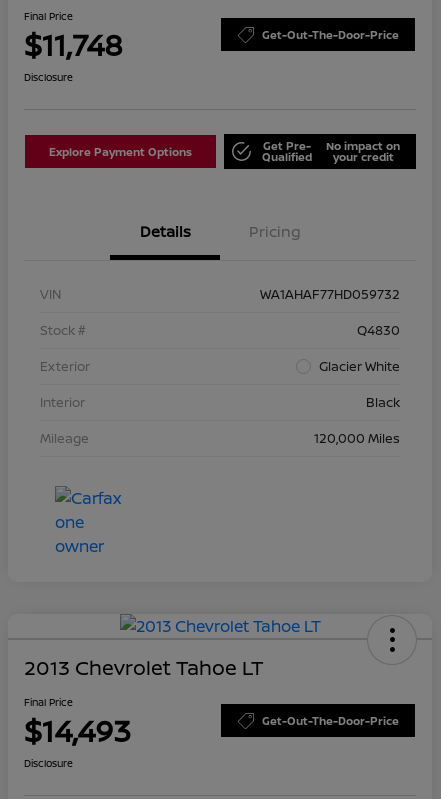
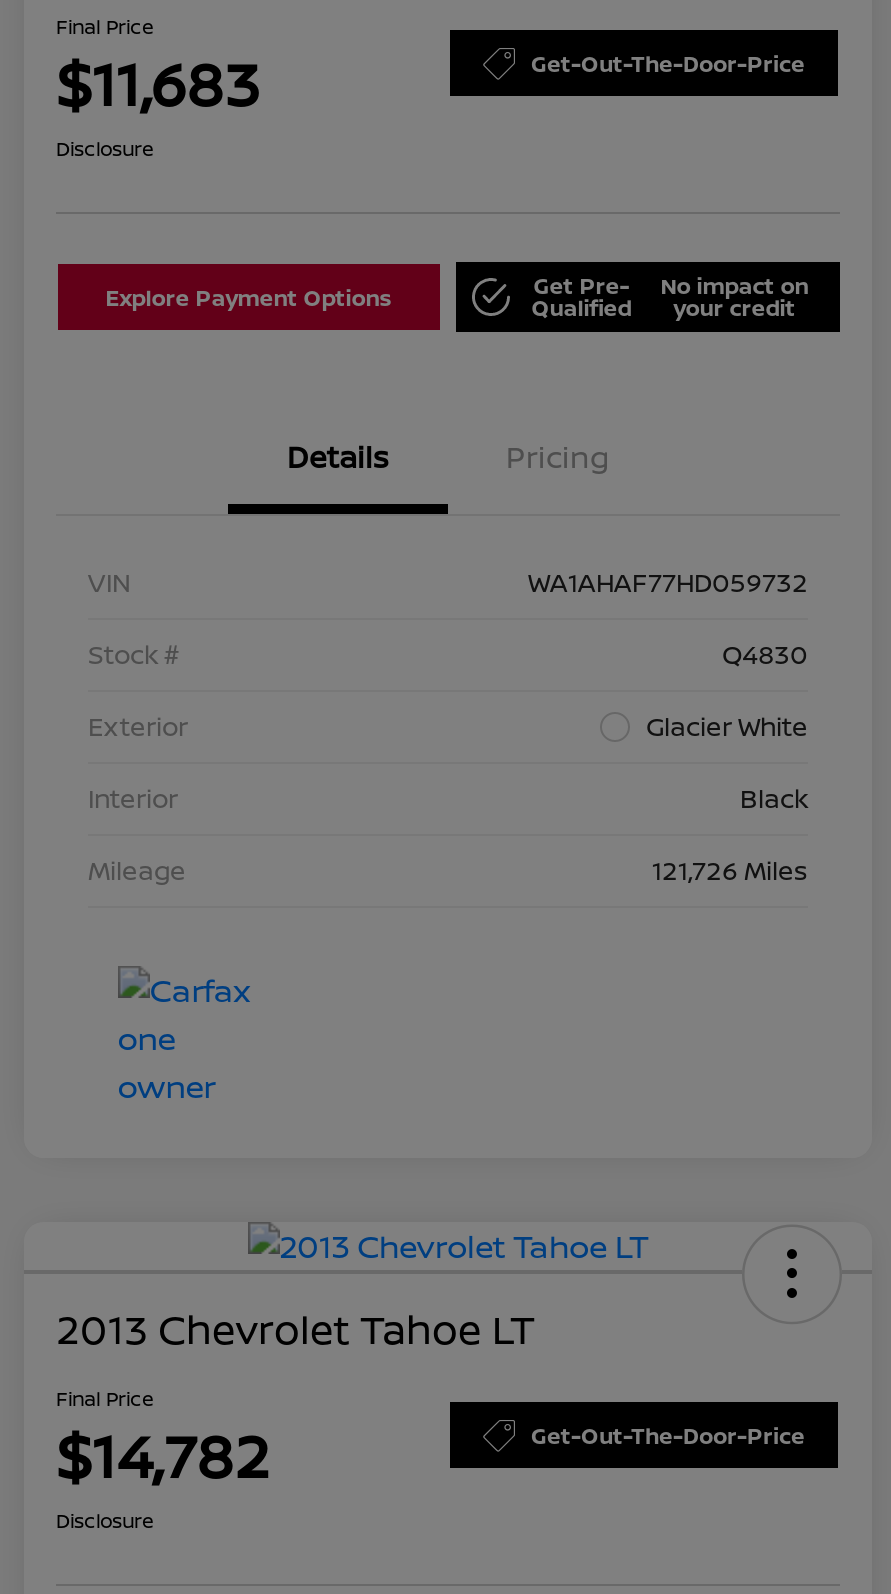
[24,24,123,65] $11,748 -> [56,42,260,124] $11,683
[314,429,400,447] 120,000 Miles -> [652,852,808,888] 121,726 Miles
[24,710,131,751] $14,493 -> [56,1414,268,1496] $14,782

